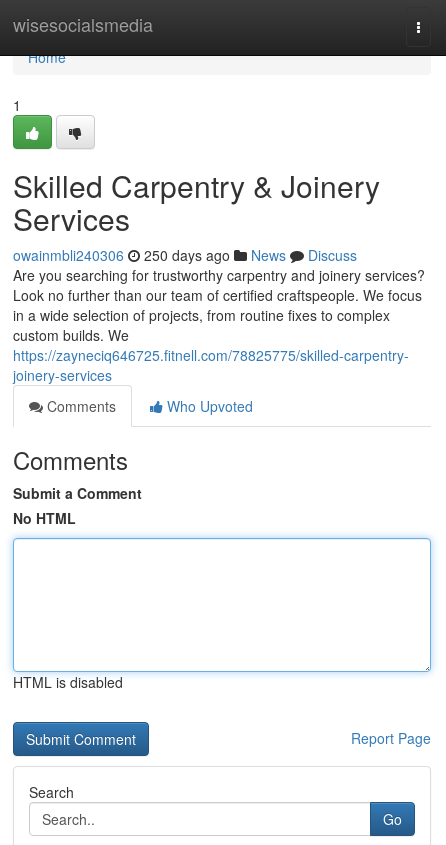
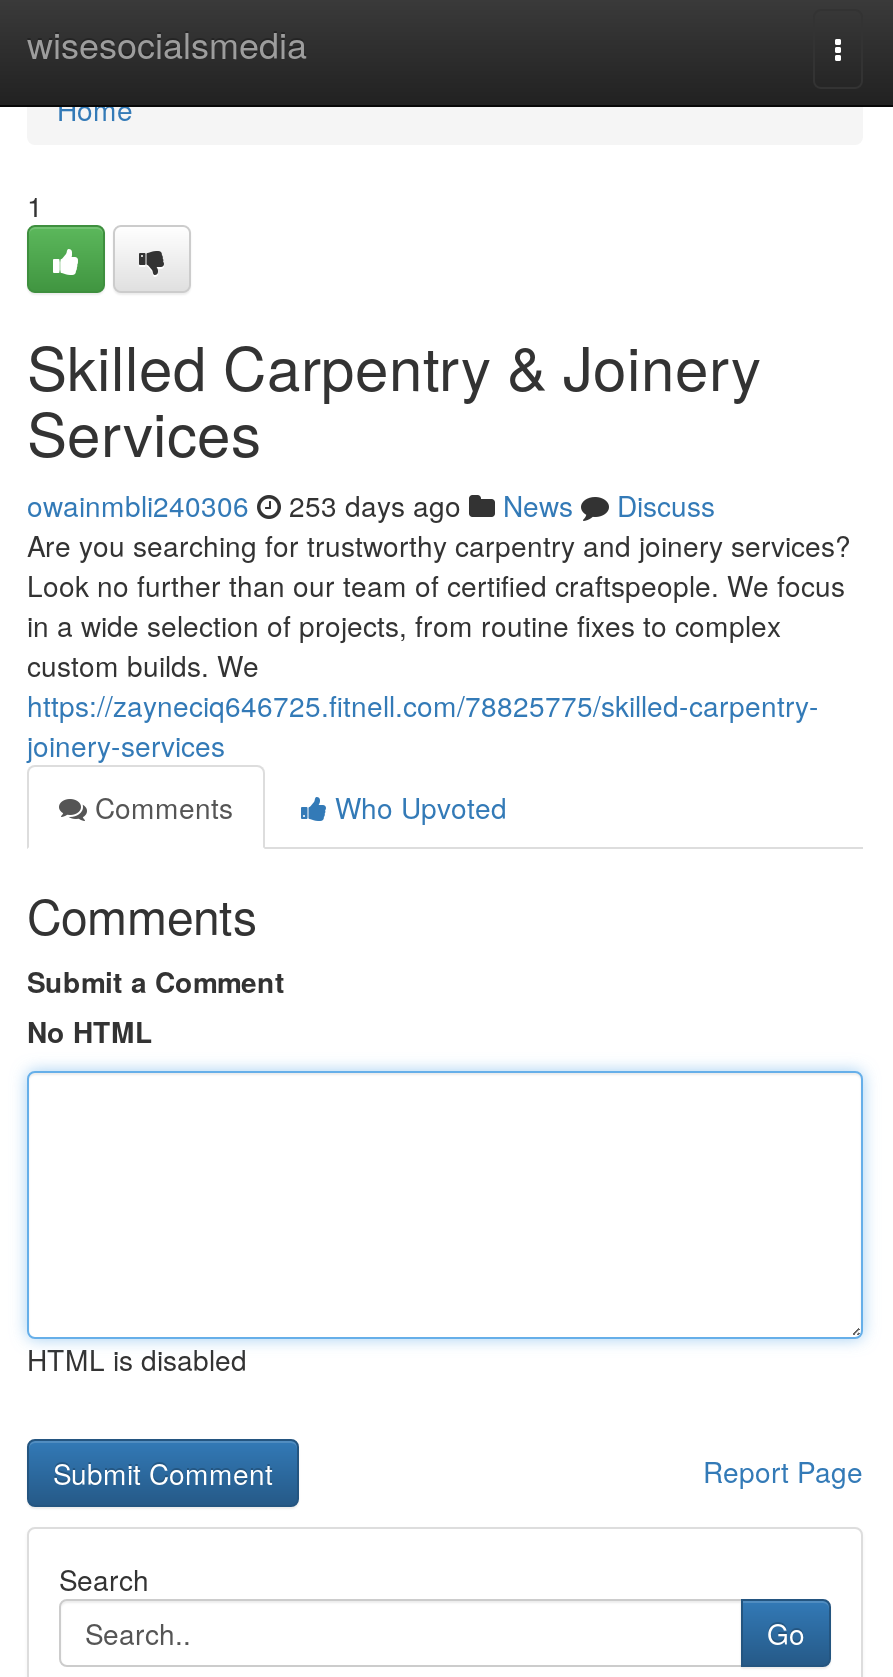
[13,245,357,265] owainmbli240306 250 days ago News Discuss -> [27,485,715,525] owainmbli240306 253 days ago News Discuss

